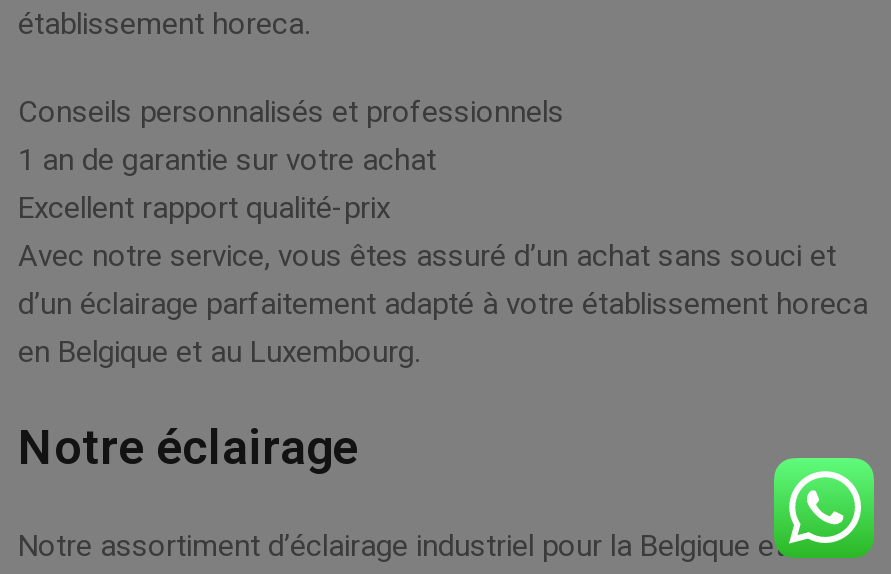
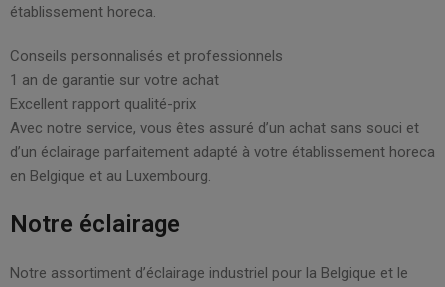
[772,456,876,560] [image] -> none

